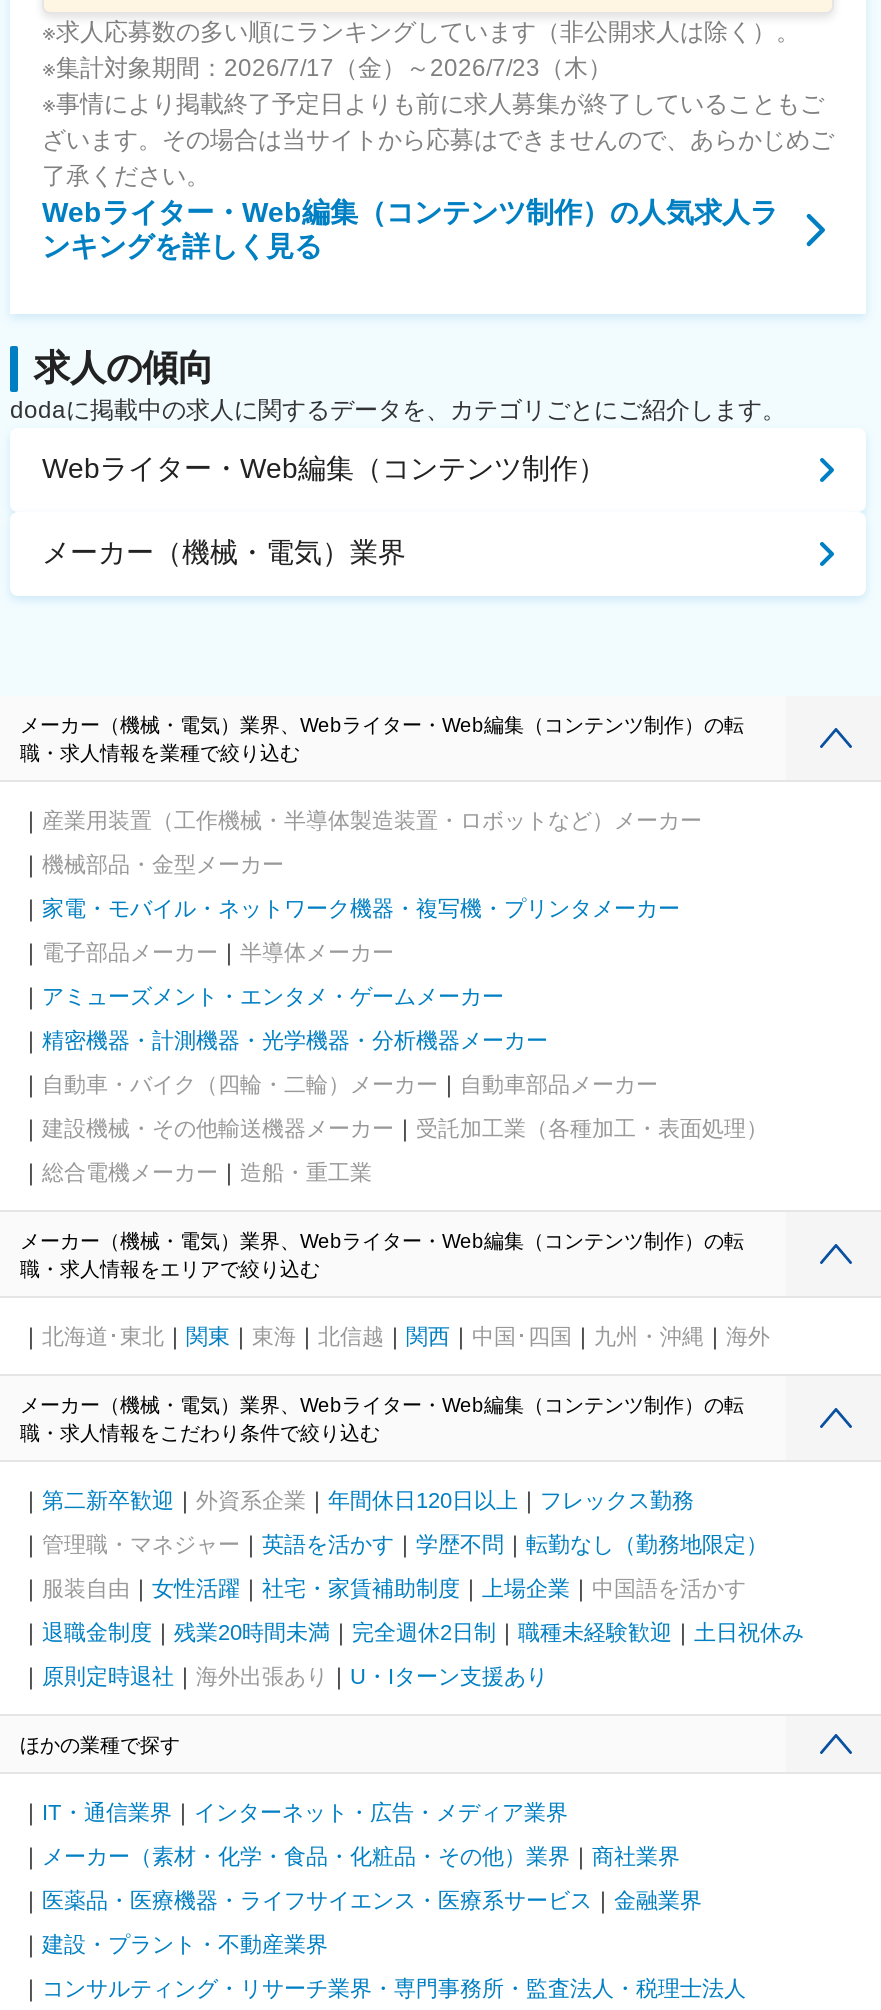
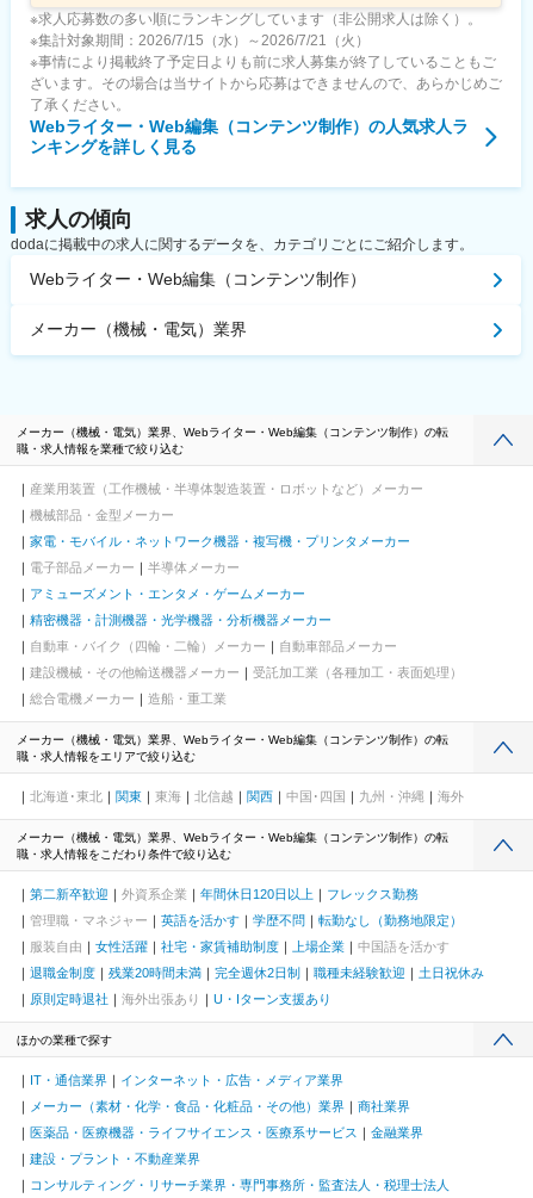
[42,54,612,82] ※集計対象期間：2026/7/17（金）～2026/7/23（木） -> [30,32,370,49] ※集計対象期間：2026/7/15（水）～2026/7/21（火）

